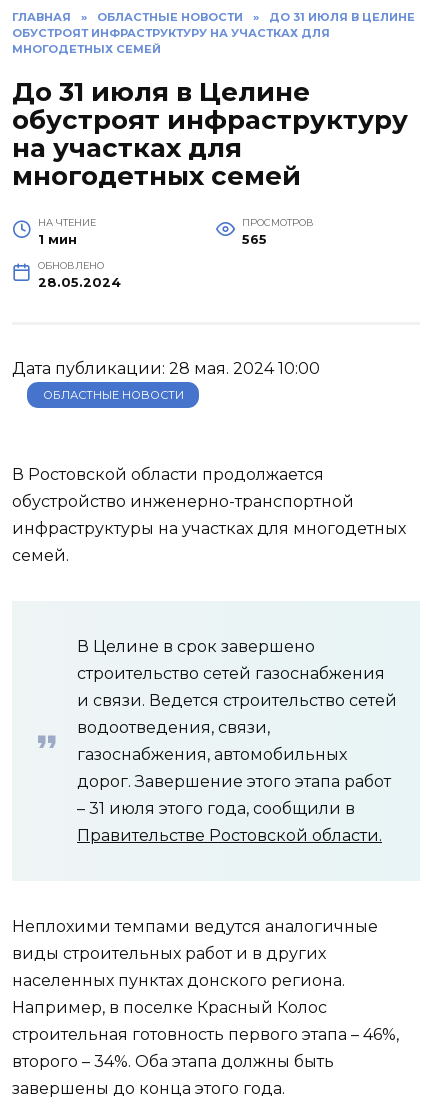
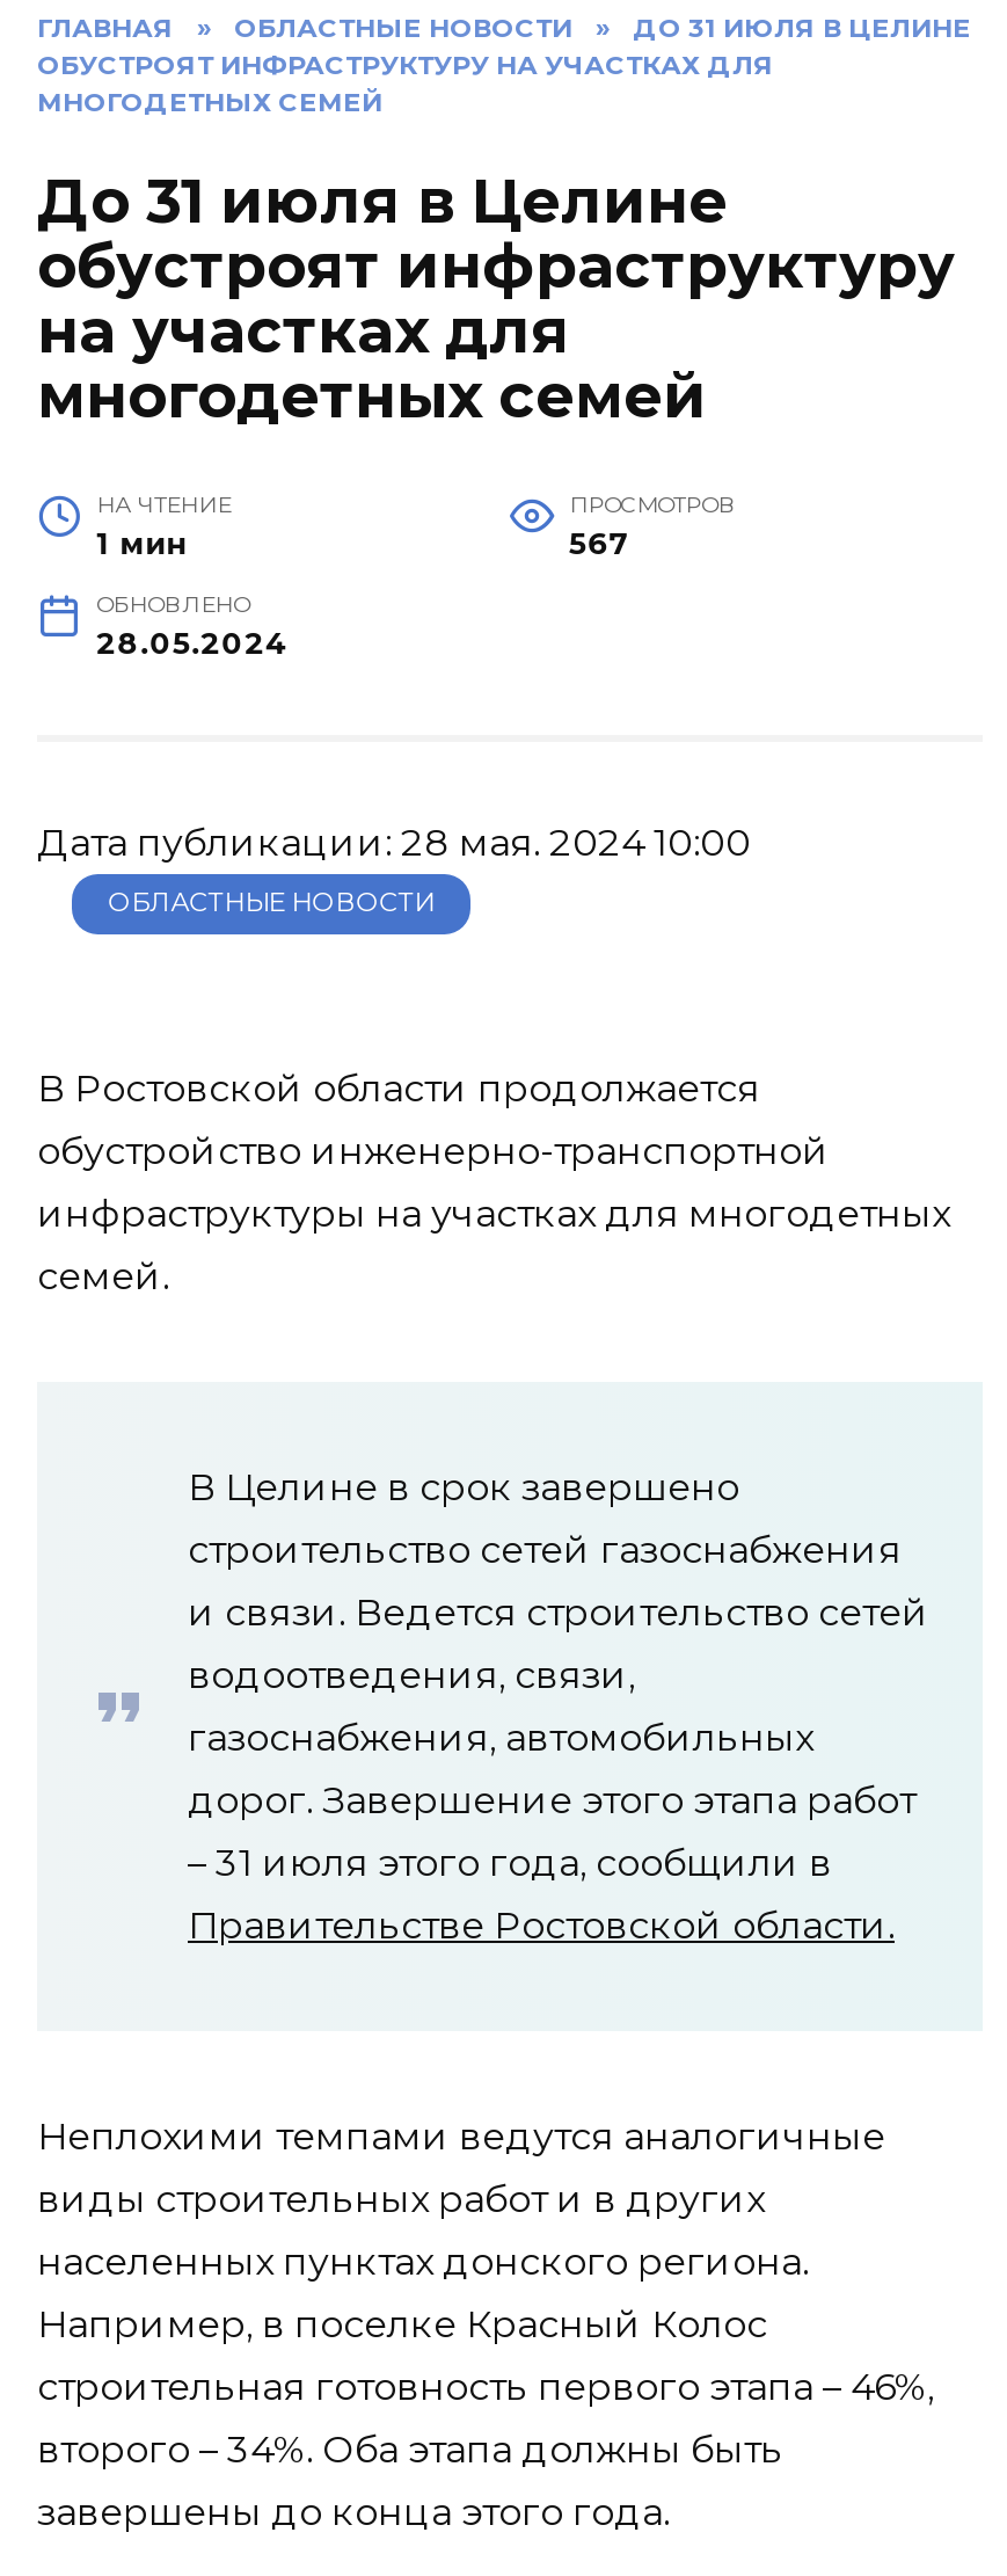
[242,232,267,247] 565 -> [569,525,629,560] 567

